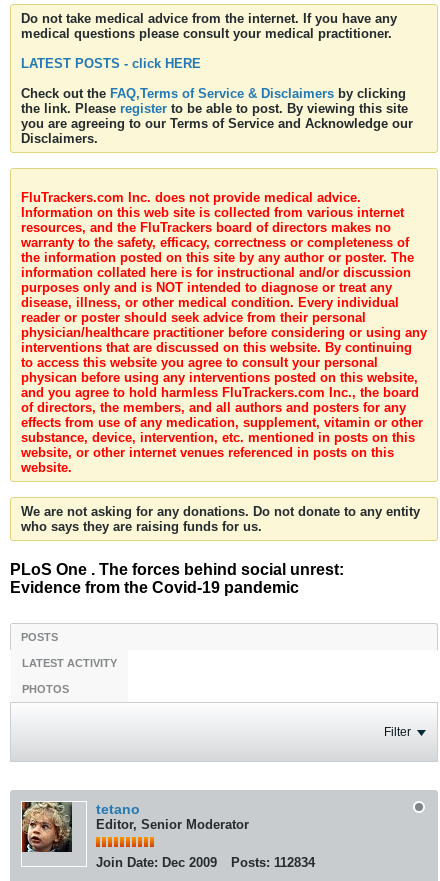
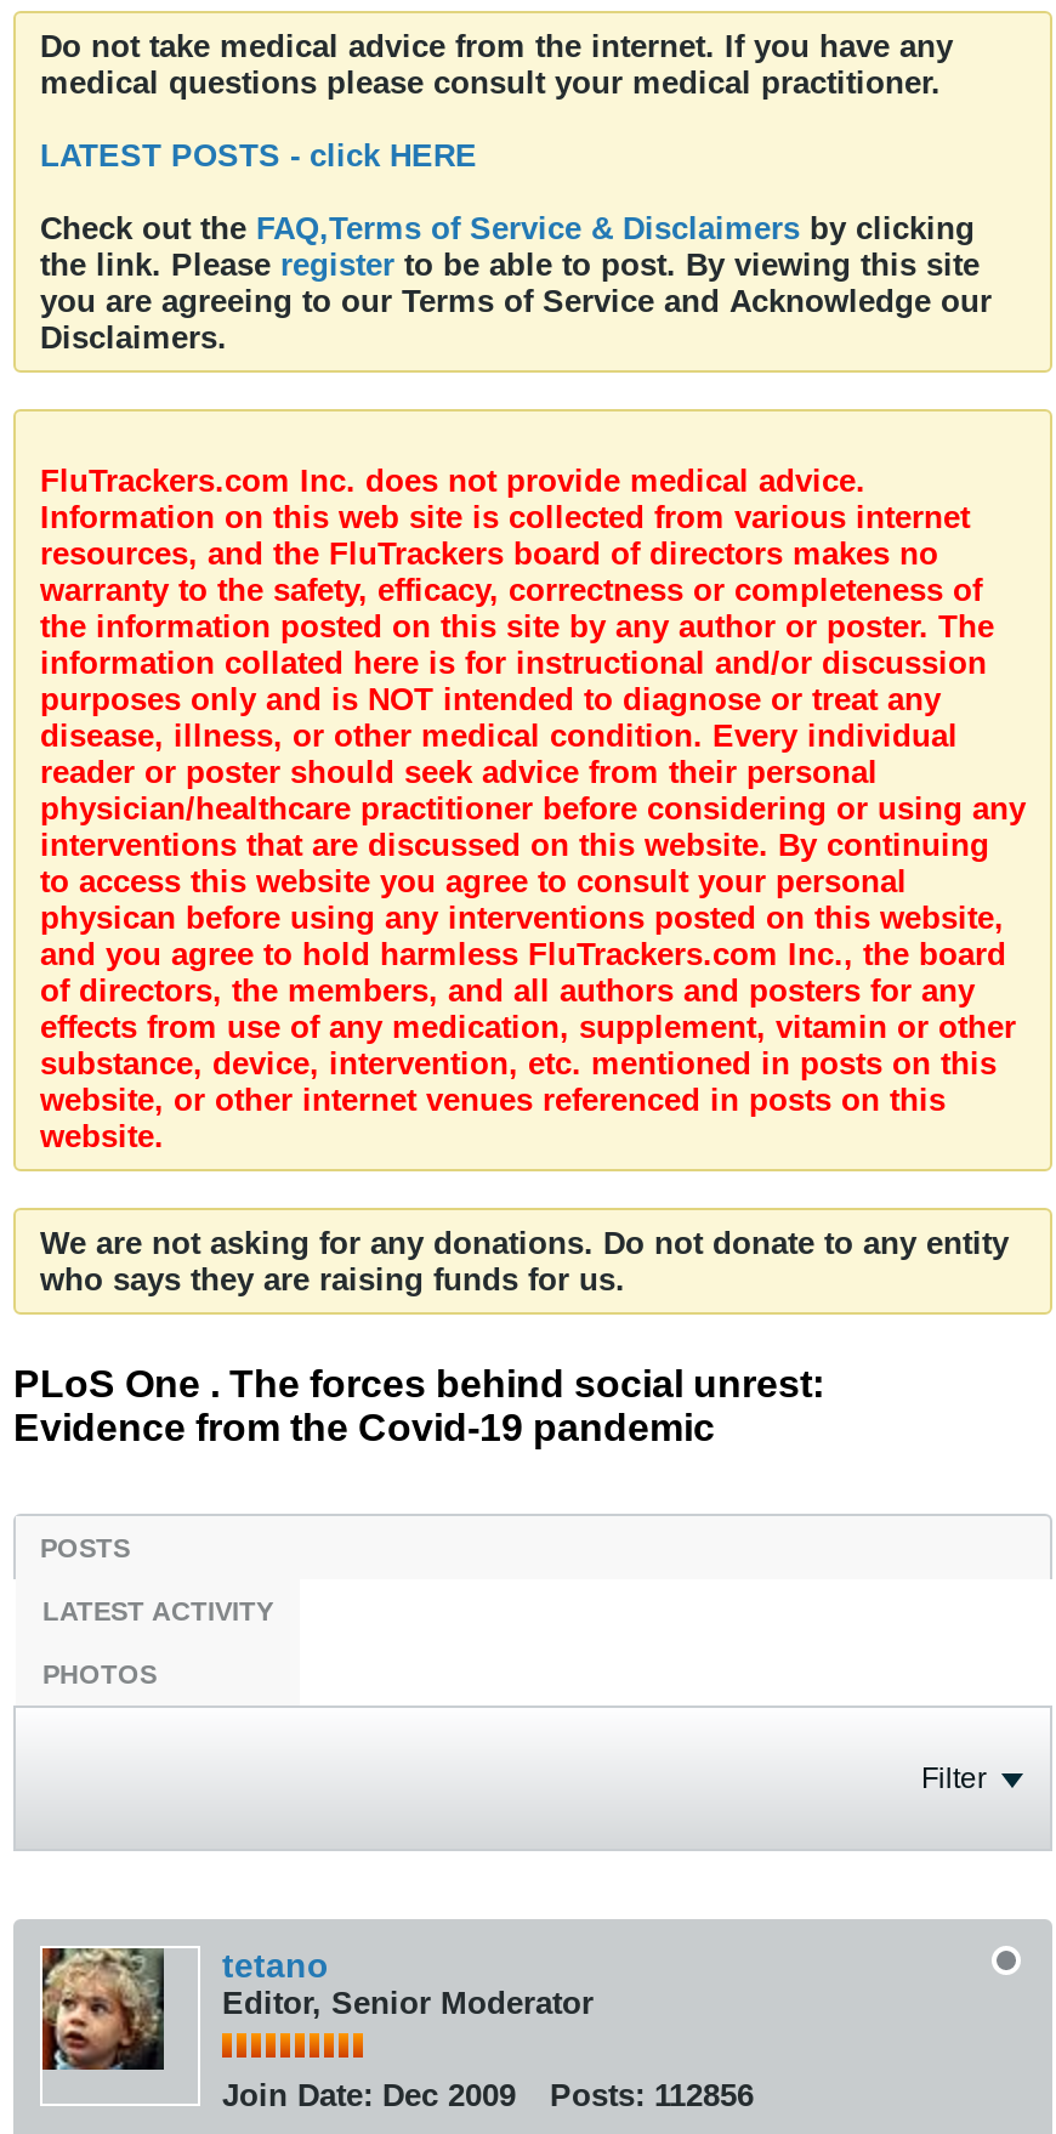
[96,855,315,870] Join Date: Dec 2009 Posts: 112834 -> [222,2077,754,2113] Join Date: Dec 2009 Posts: 112856

